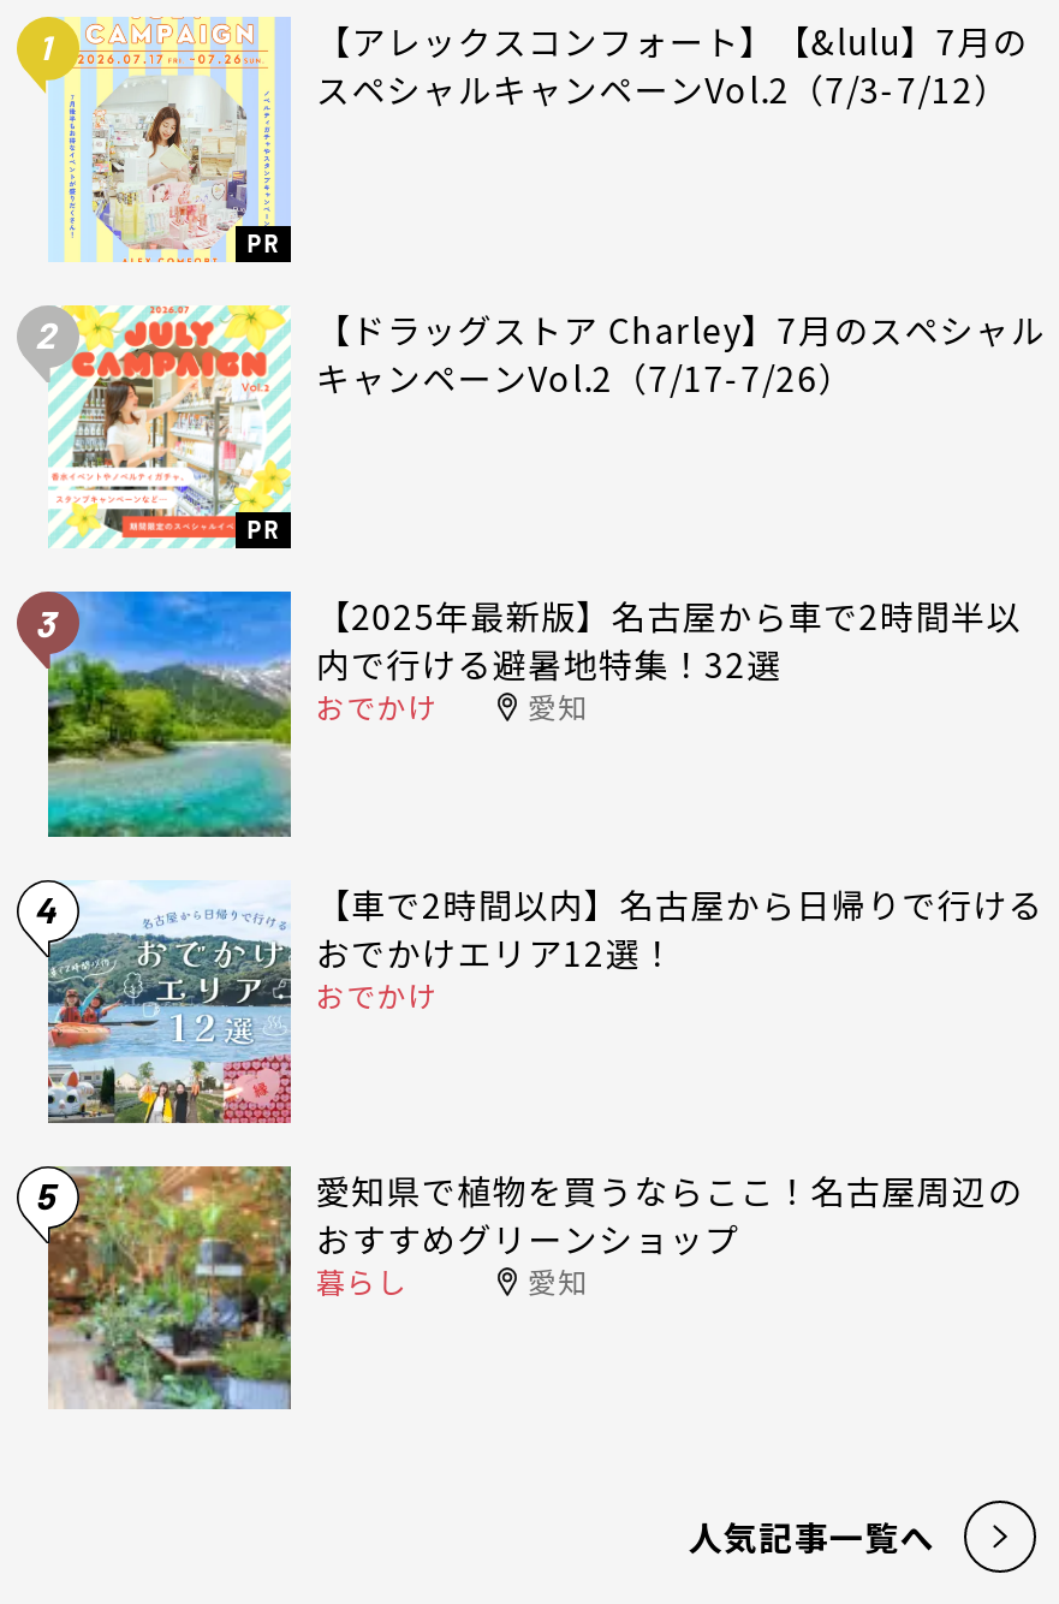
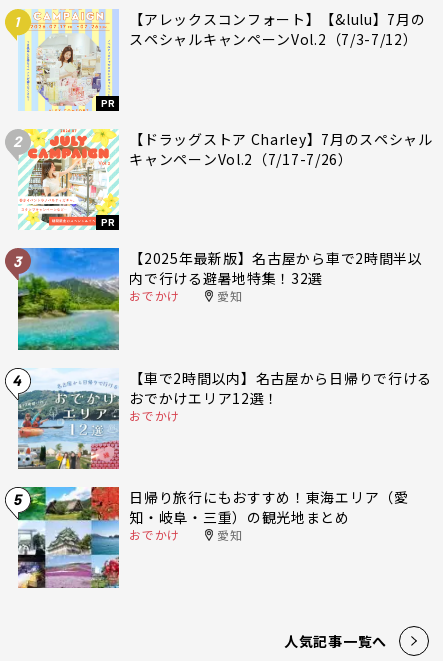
[46,1164,1023,1412] [image] | 愛知県で植物を買うならここ！名古屋周辺の | おすすめグリーンショップ | 暮らし -> [17,486,409,589] [image] | 日帰り旅行にもおすすめ！東海エリア（愛 | 知・岐阜・三重）の観光地まとめ | おでかけ

